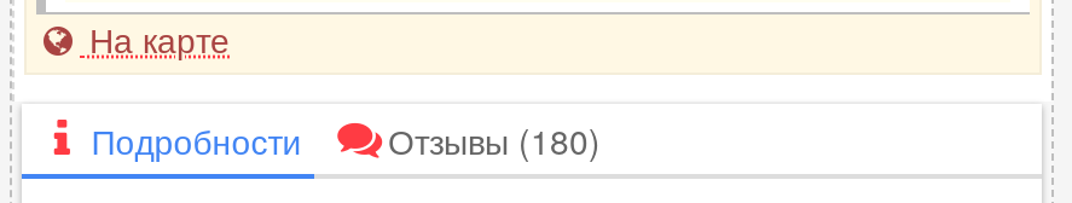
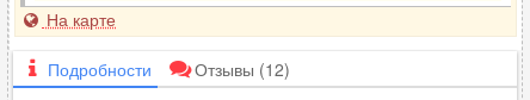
[91,116,601,164] Подробности Отзывы (180) -> [48,57,289,81] Подробности Отзывы (12)

